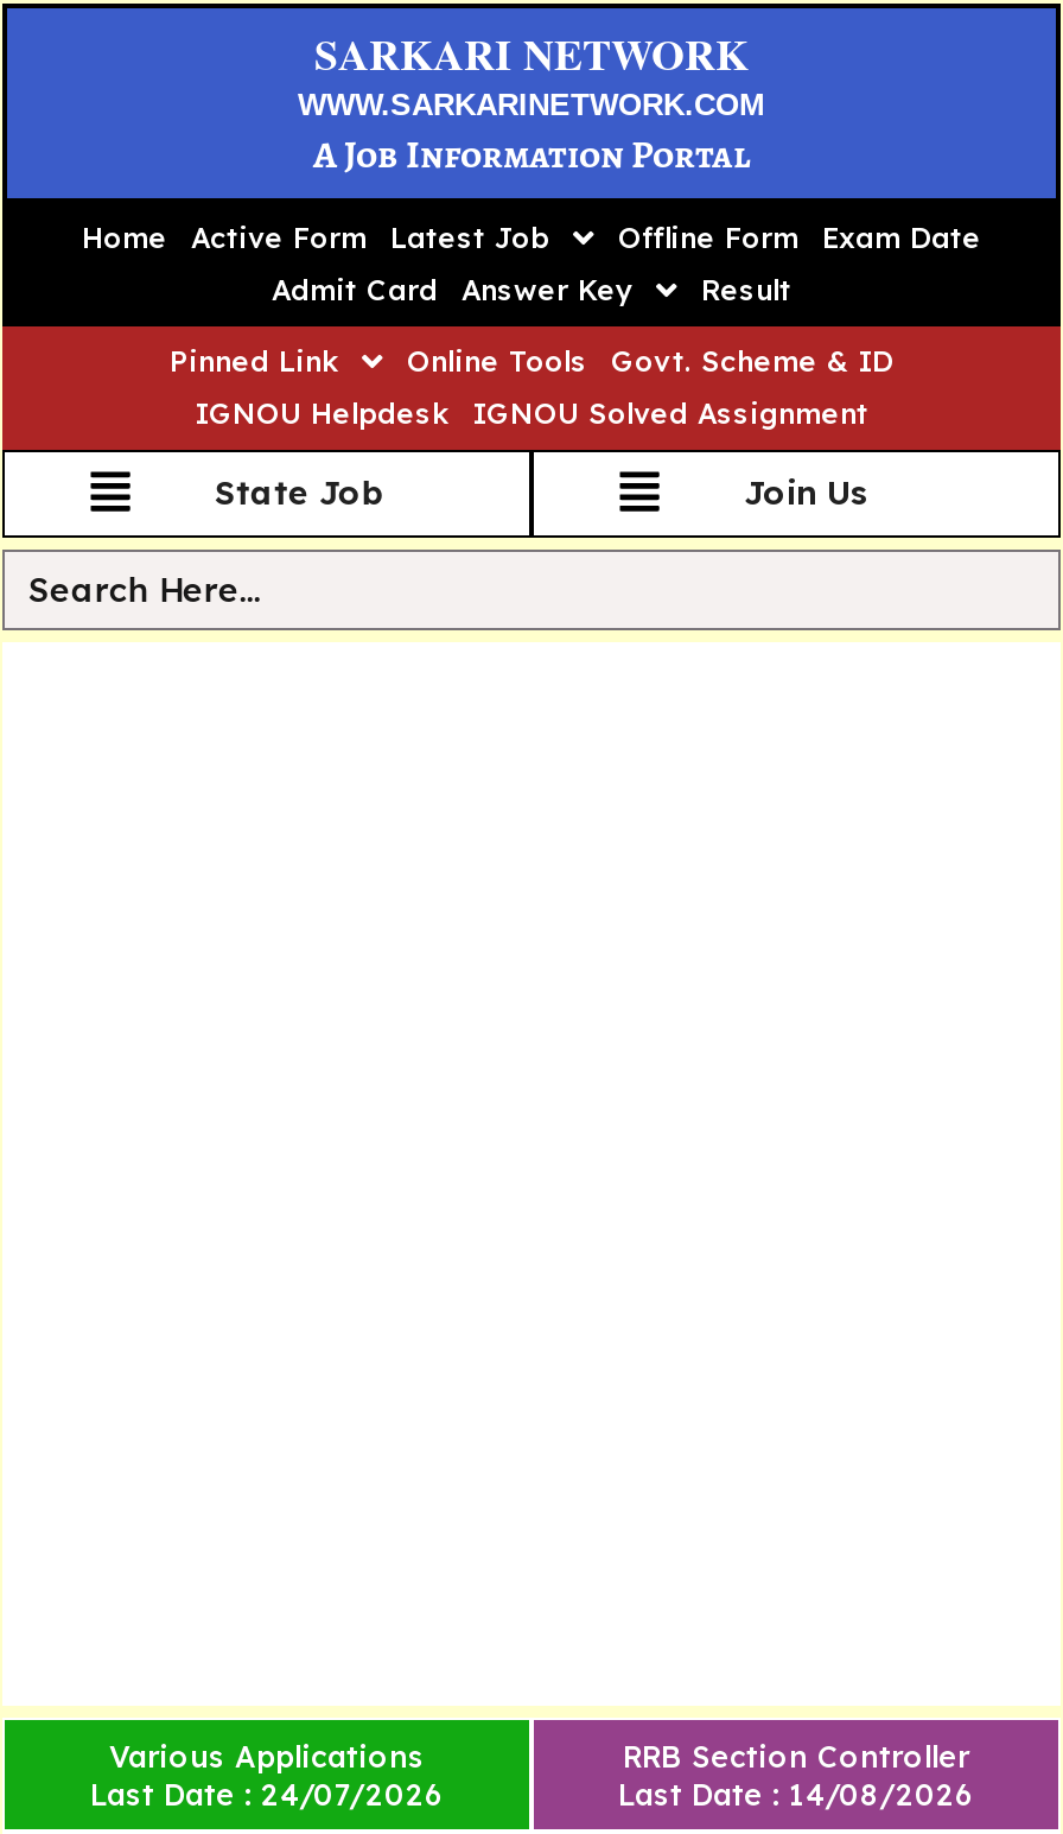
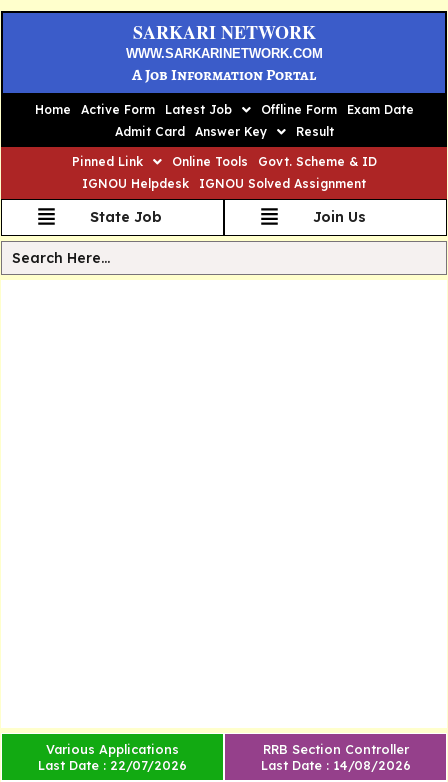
[90,1775,443,1813] Last Date : 24/07/2026 -> [38,757,187,773] Last Date : 22/07/2026

